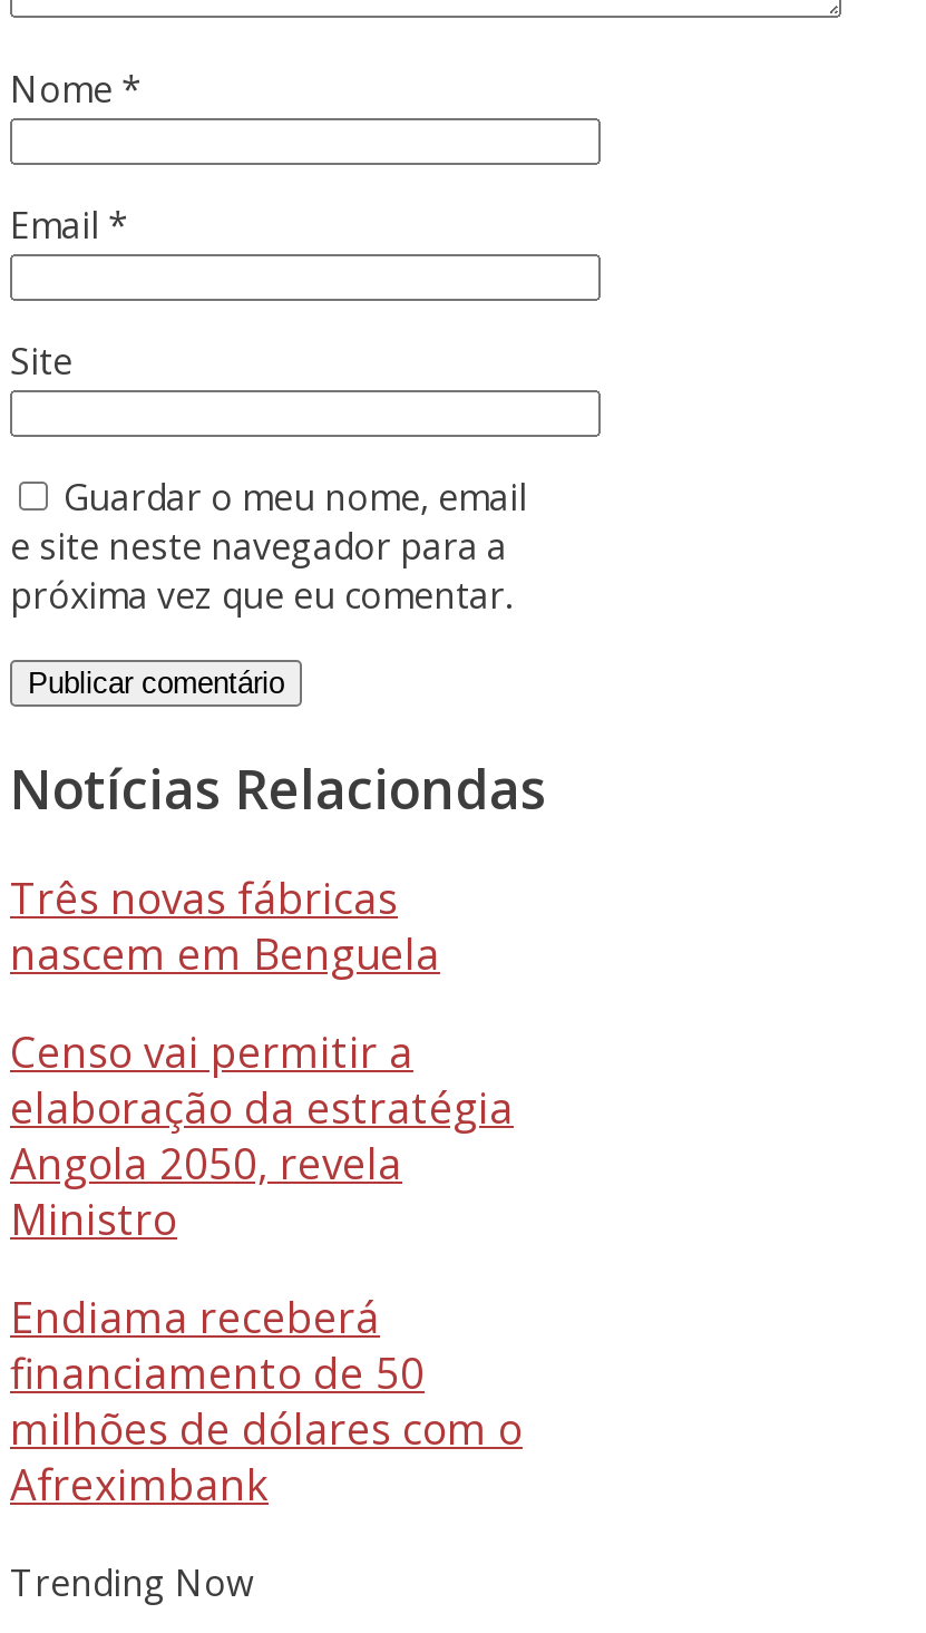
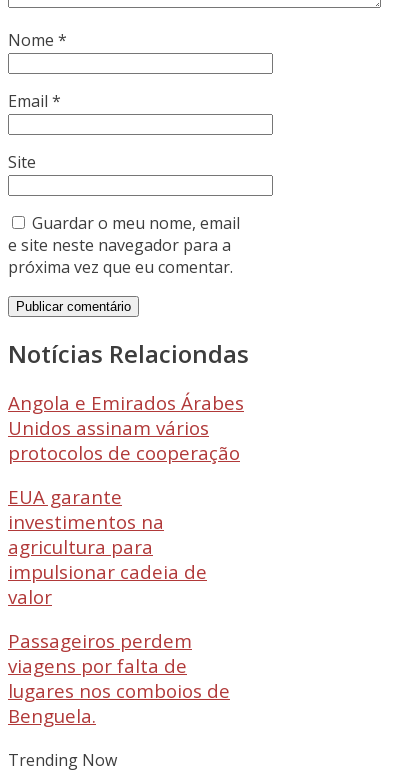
[10,870,440,981] Três novas fábricas | nascem em Benguela -> [8,390,244,465] Angola e Emirados Árabes | Unidos assinam vários | protocolos de cooperação
[10,1023,514,1246] Censo vai permitir a | elaboração da estratégia | Angola 2050, revela | Ministro -> [8,484,207,609] EUA garante | investimentos na | agricultura para | impulsionar cadeia de | valor
[10,1288,523,1511] Endiama receberá | financiamento de 50 | milhões de dólares com o | Afreximbank -> [8,628,230,728] Passageiros perdem | viagens por falta de | lugares nos comboios de | Benguela.

